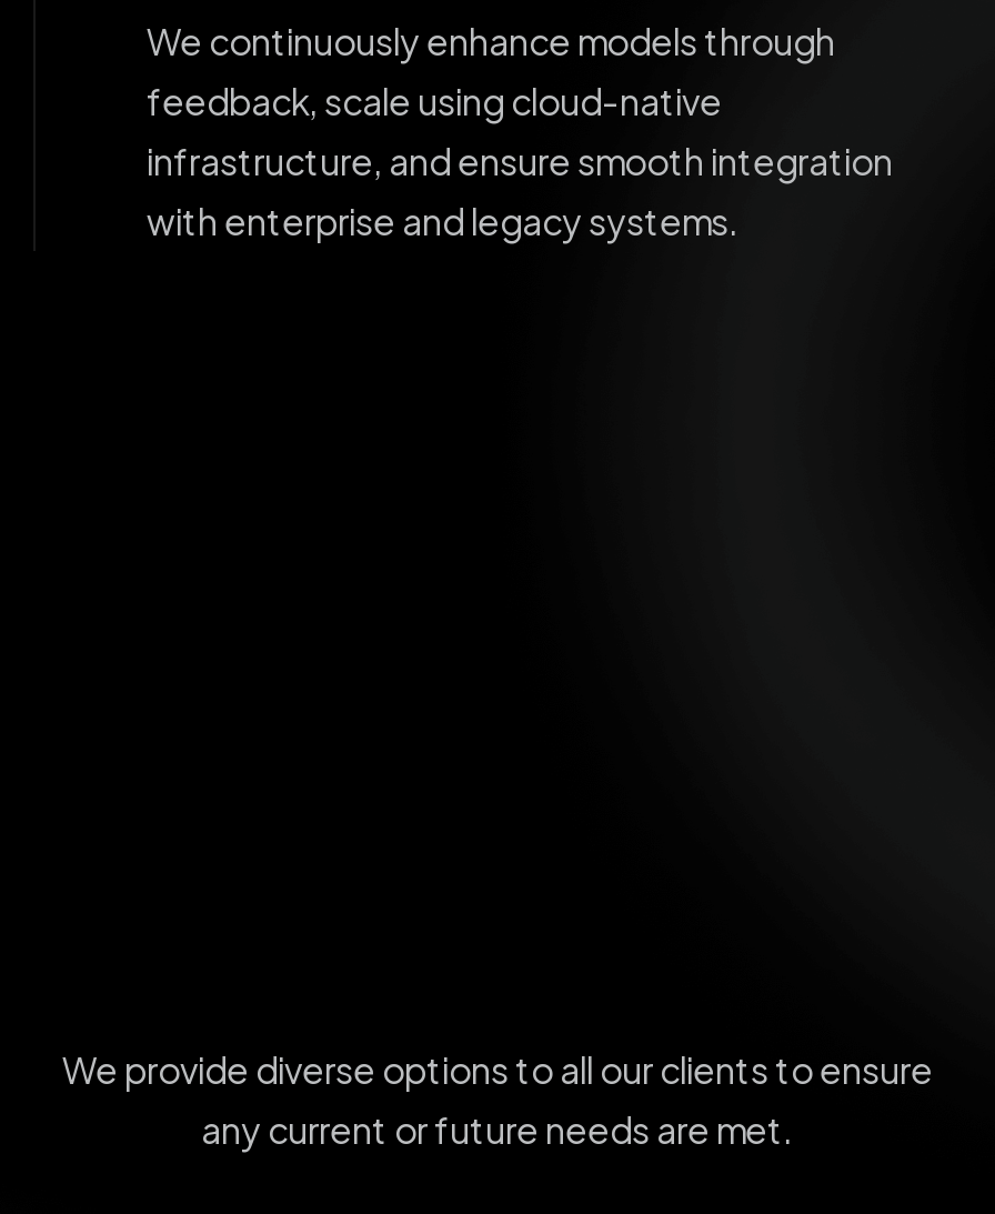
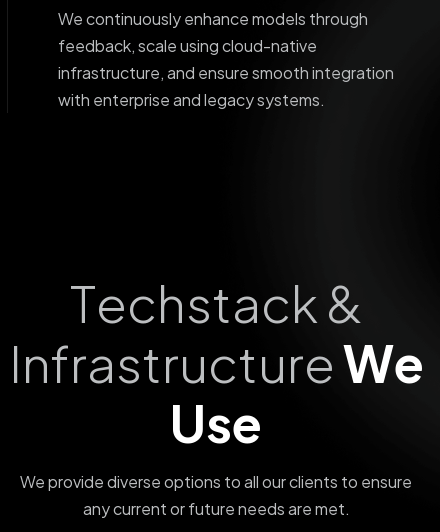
none -> [8,271,423,454] Techstack & | Infrastr u ct u re We | Use

